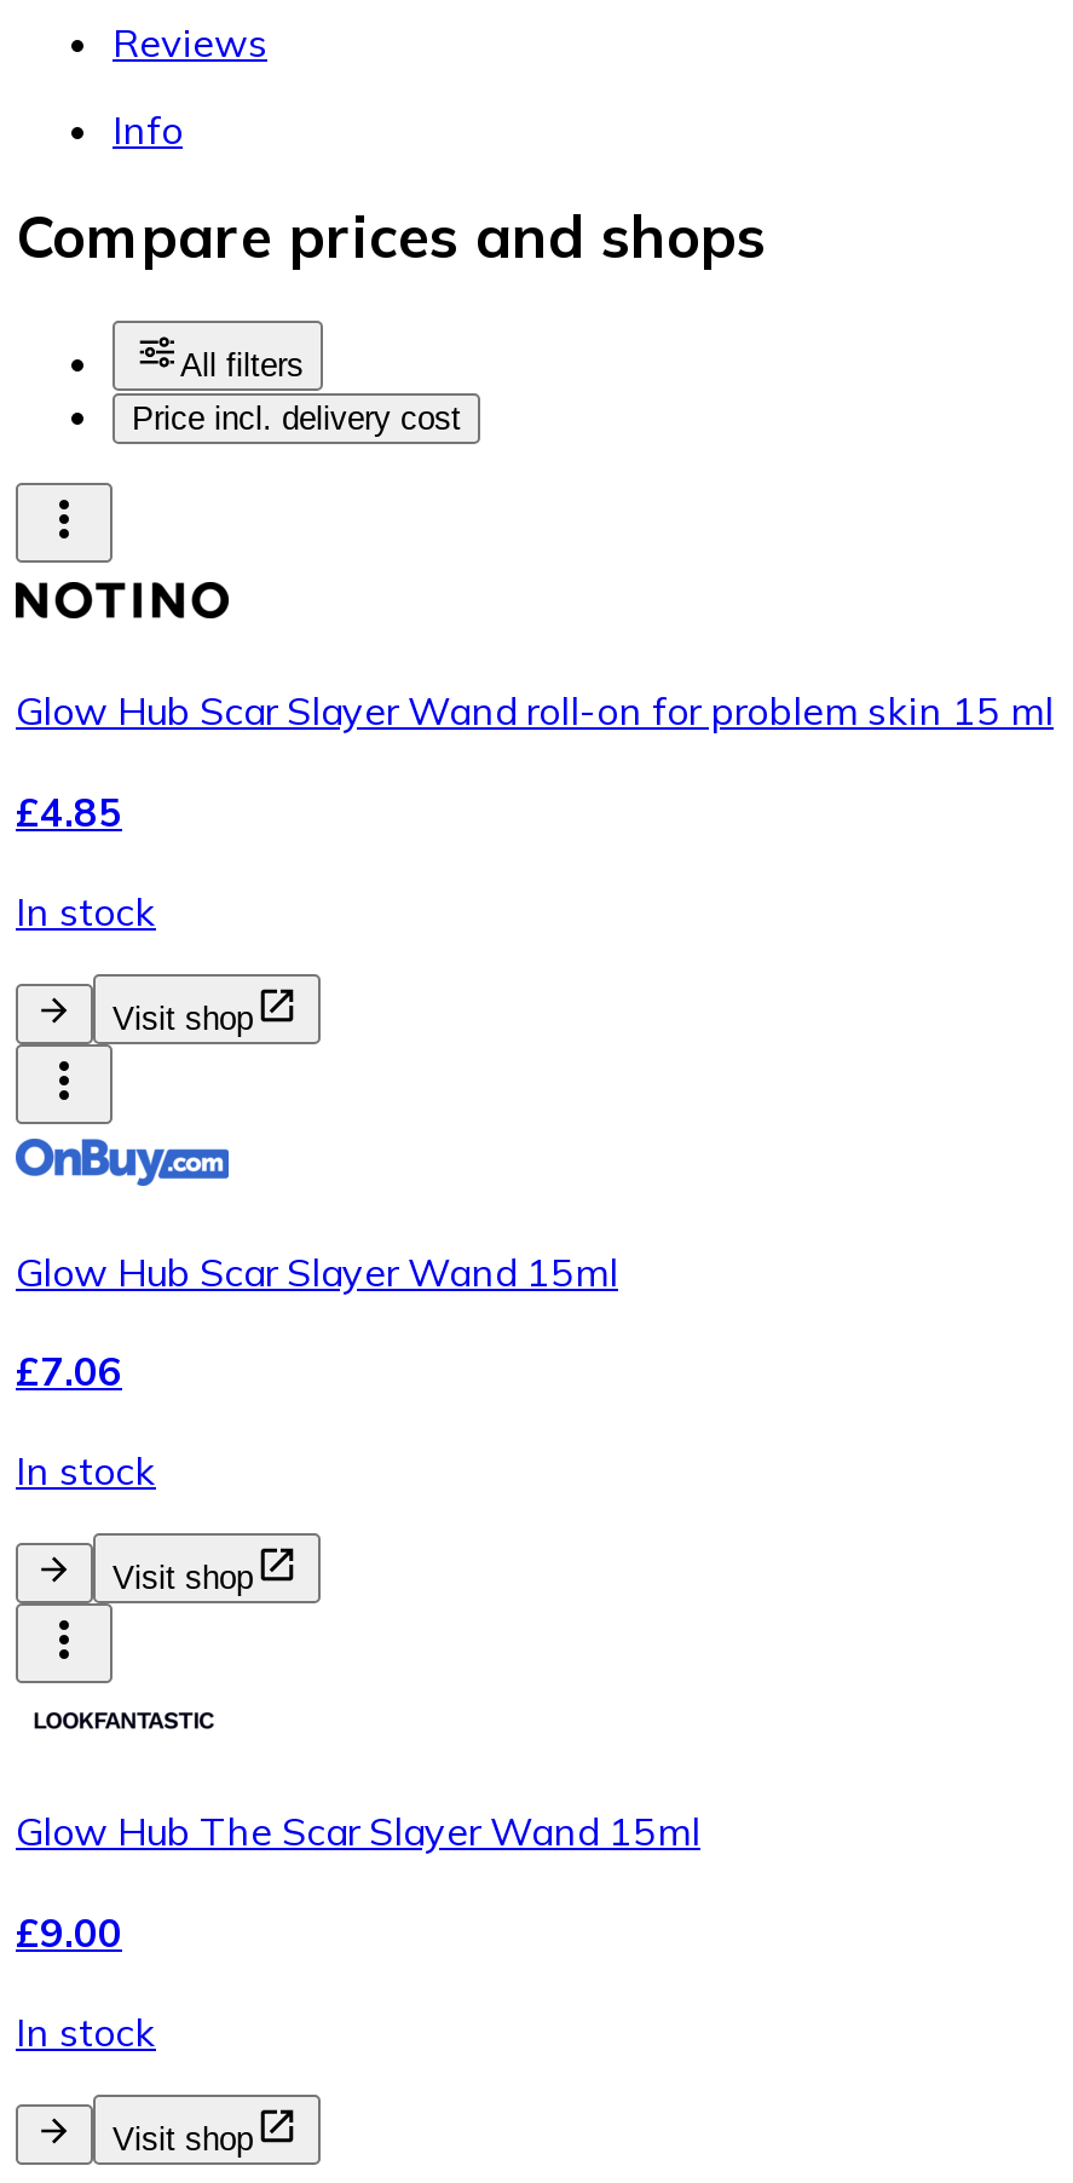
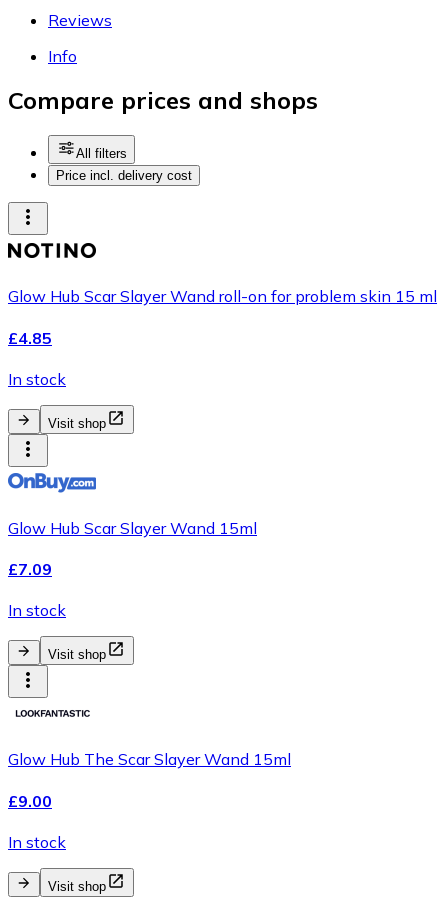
[16,1347,122,1395] £7.06 -> [8,559,52,579] £7.09

